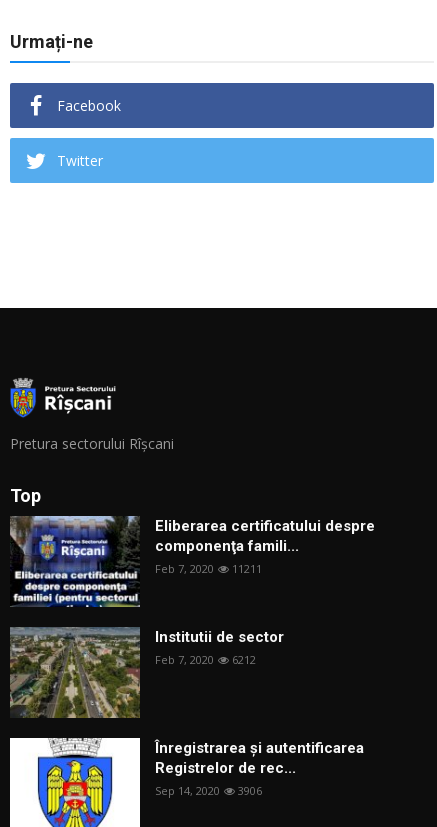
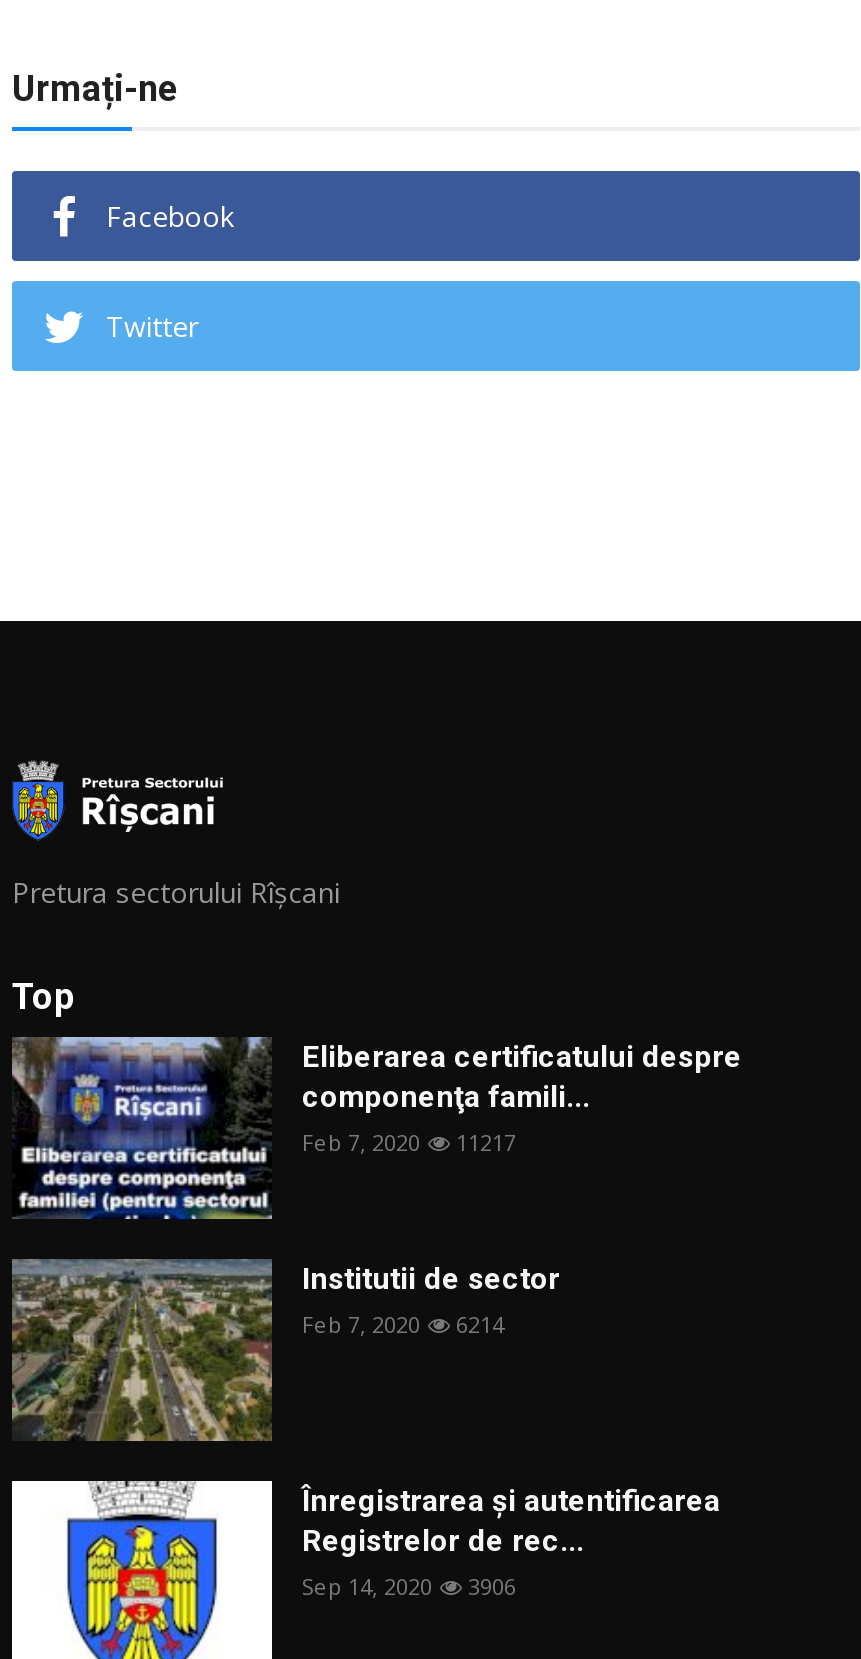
[155,561,262,576] Feb 7, 2020 11211 -> [302,1127,516,1157] Feb 7, 2020 11217
[155,652,256,667] Feb 7, 2020 6212 -> [302,1309,504,1339] Feb 7, 2020 6214

